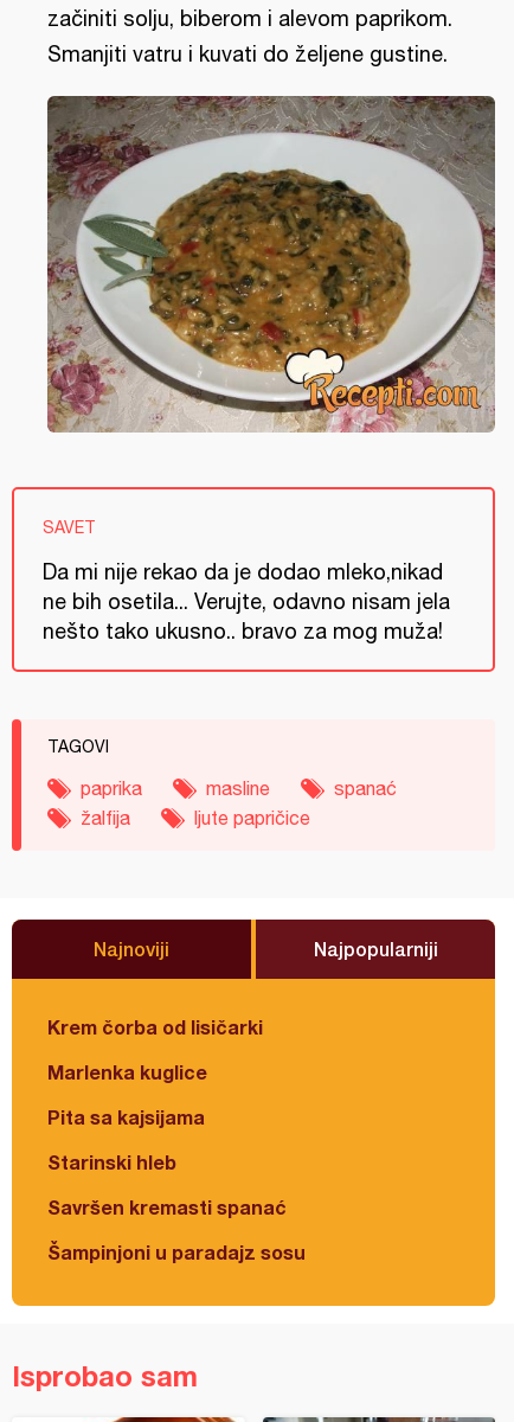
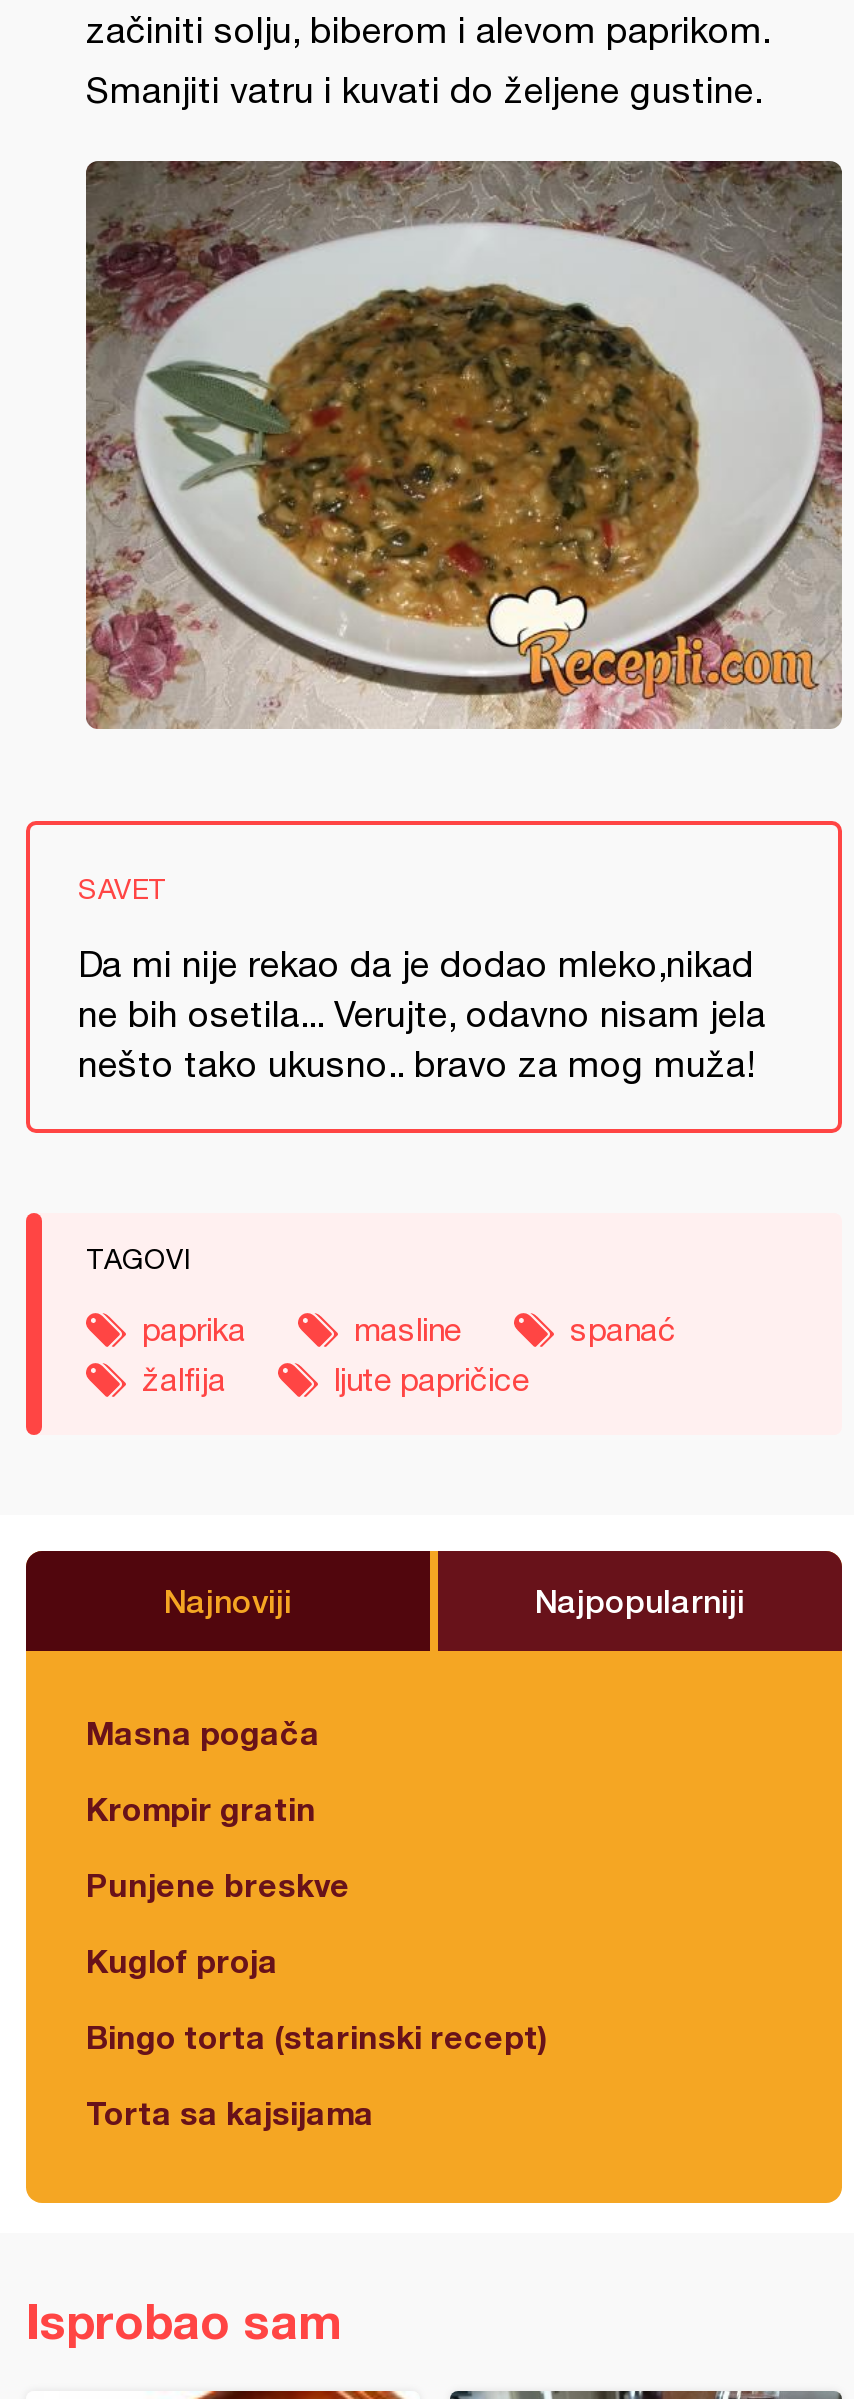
[47,1015,263,1038] Krem čorba od lisičarki -> [86,1712,320,1750] Masna pogača
[47,1060,207,1083] Marlenka kuglice -> [86,1788,316,1826] Krompir gratin
[47,1105,205,1128] Pita sa kajsijama -> [86,1864,350,1902] Punjene breskve
[47,1150,176,1173] Starinski hleb -> [86,1940,278,1978] Kuglof proja
[47,1195,287,1218] Savršen kremasti spanać -> [86,2016,548,2054] Bingo torta (starinski recept)
[47,1240,306,1263] Šampinjoni u paradajz sosu -> [86,2092,374,2130] Torta sa kajsijama

